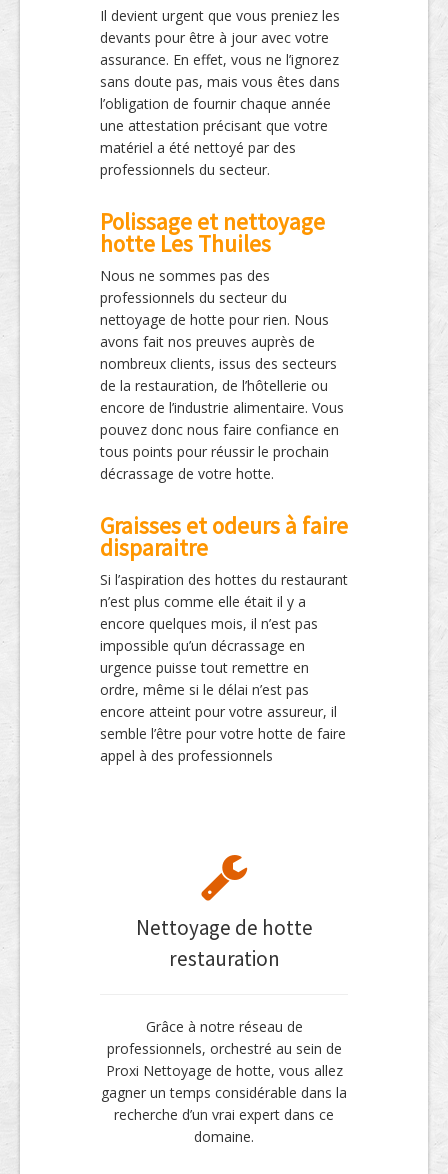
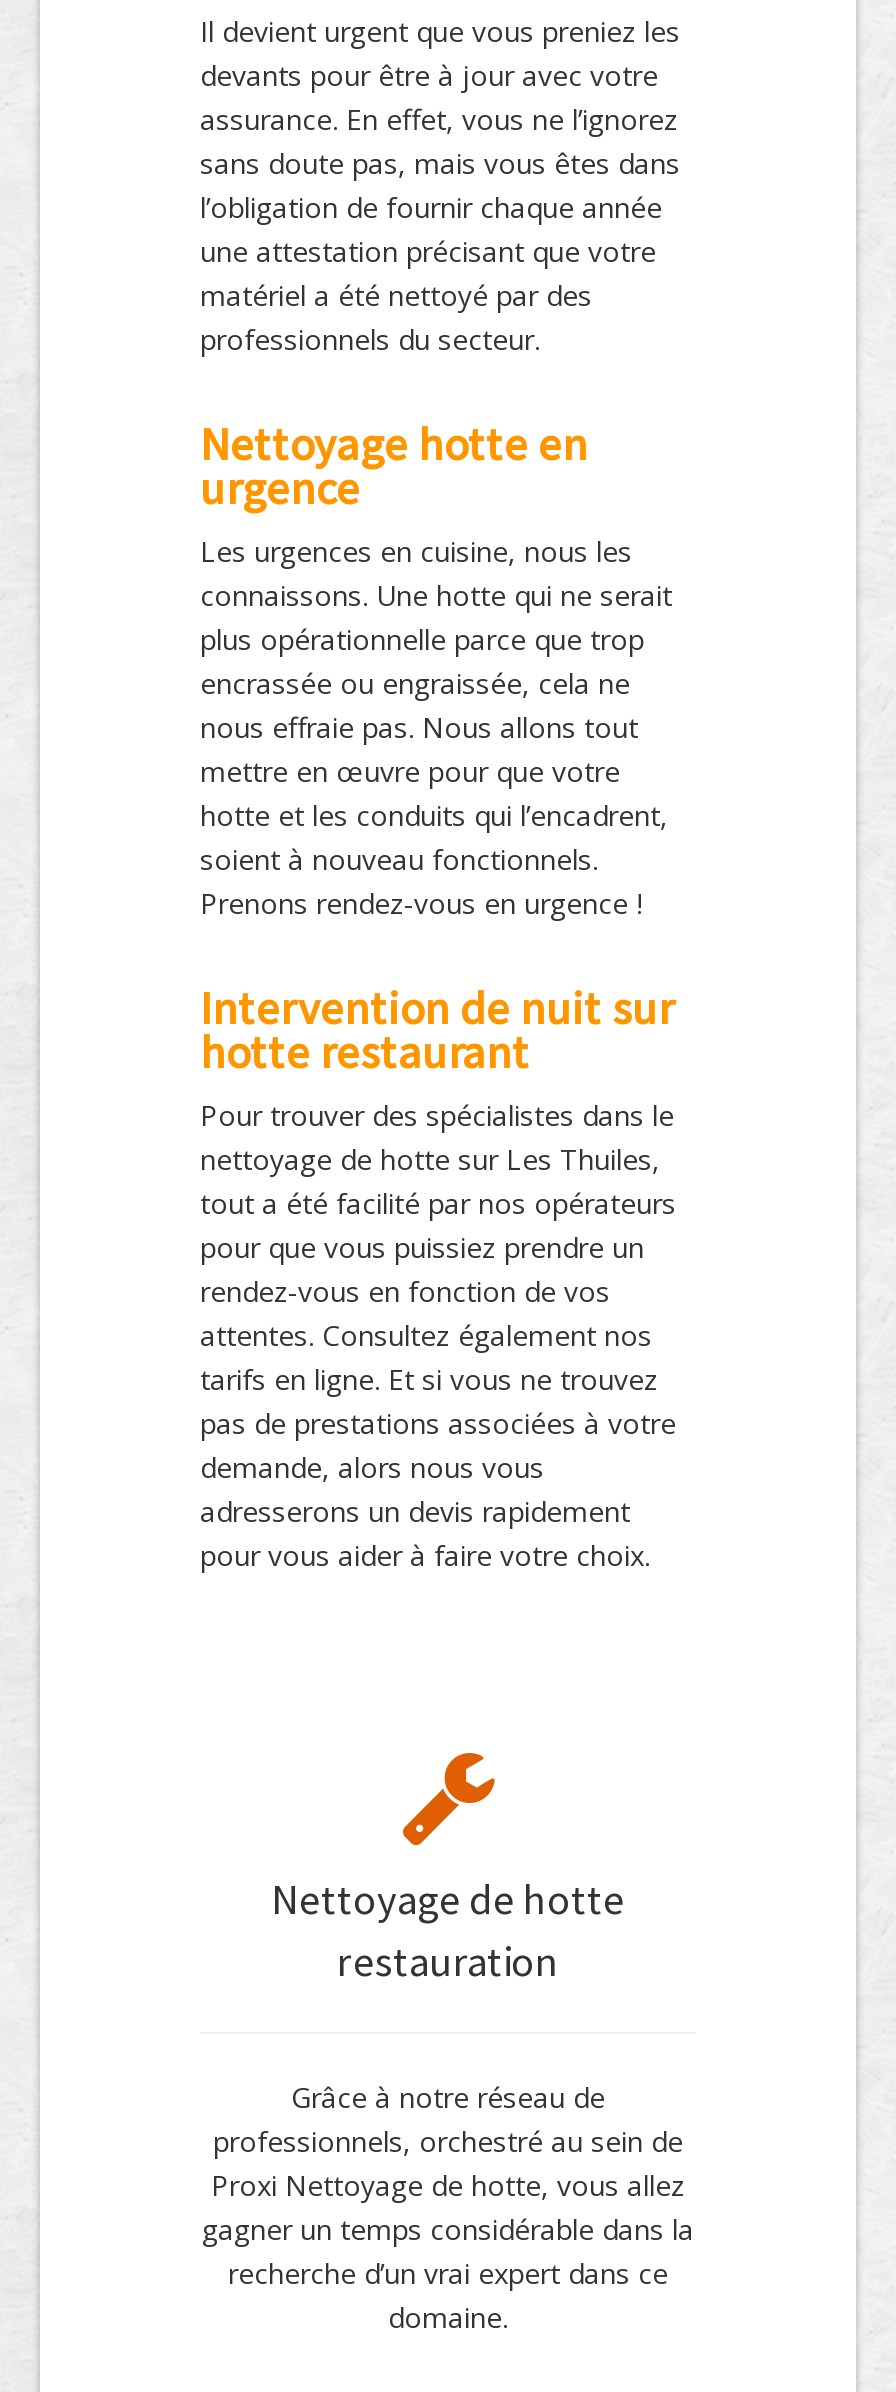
[100,206,344,482] Polissage et nettoyage | hotte Les Thuiles | Nous ne sommes pas des | professionnels du secteur du | nettoyage de hotte pour rien. Nous | avons fait nos preuves auprès de | nombreux clients, issus des secteurs | de la restauration, de l’hôtellerie ou | encore de l’industrie alimentaire. Vous | pouvez donc nous faire confiance en | tous points pour réussir le prochain | décrassage de votre hotte. -> [200,413,672,921] Nettoyage hotte en | urgence | Les urgences en cuisine, nous les | connaissons. Une hotte qui ne serait | plus opérationnelle parce que trop | encrassée ou engraissée, cela ne | nous effraie pas. Nous allons tout | mettre en œuvre pour que votre | hotte et les conduits qui l’encadrent, | soient à nouveau fonctionnels. | Prenons rendez-vous en urgence !
[100,510,348,764] Graisses et odeurs à faire | disparaitre | Si l’aspiration des hottes du restaurant | n’est plus comme elle était il y a | encore quelques mois, il n’est pas | impossible qu’un décrassage en | urgence puisse tout remettre en | ordre, même si le délai n’est pas | encore atteint pour votre assureur, il | semble l’être pour votre hotte de faire | appel à des professionnels -> [200,977,676,1573] Intervention de nuit sur | hotte restaurant | Pour trouver des spécialistes dans le | nettoyage de hotte sur Les Thuiles, | tout a été facilité par nos opérateurs | pour que vous puissiez prendre un | rendez-vous en fonction de vos | attentes. Consultez également nos | tarifs en ligne. Et si vous ne trouvez | pas de prestations associées à votre | demande, alors nous vous | adresserons un devis rapidement | pour vous aider à faire votre choix.

